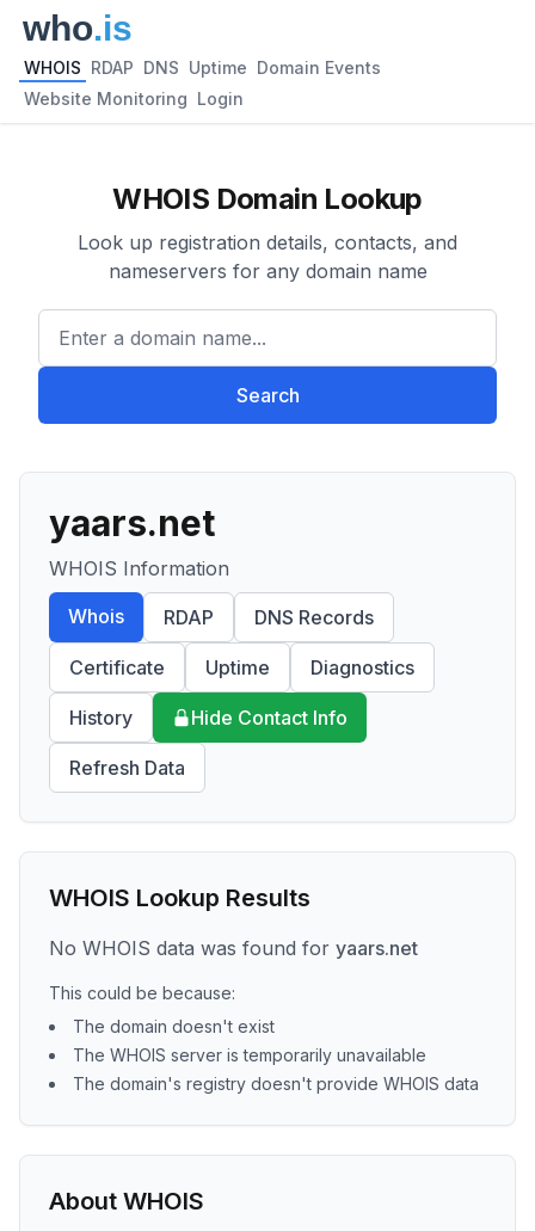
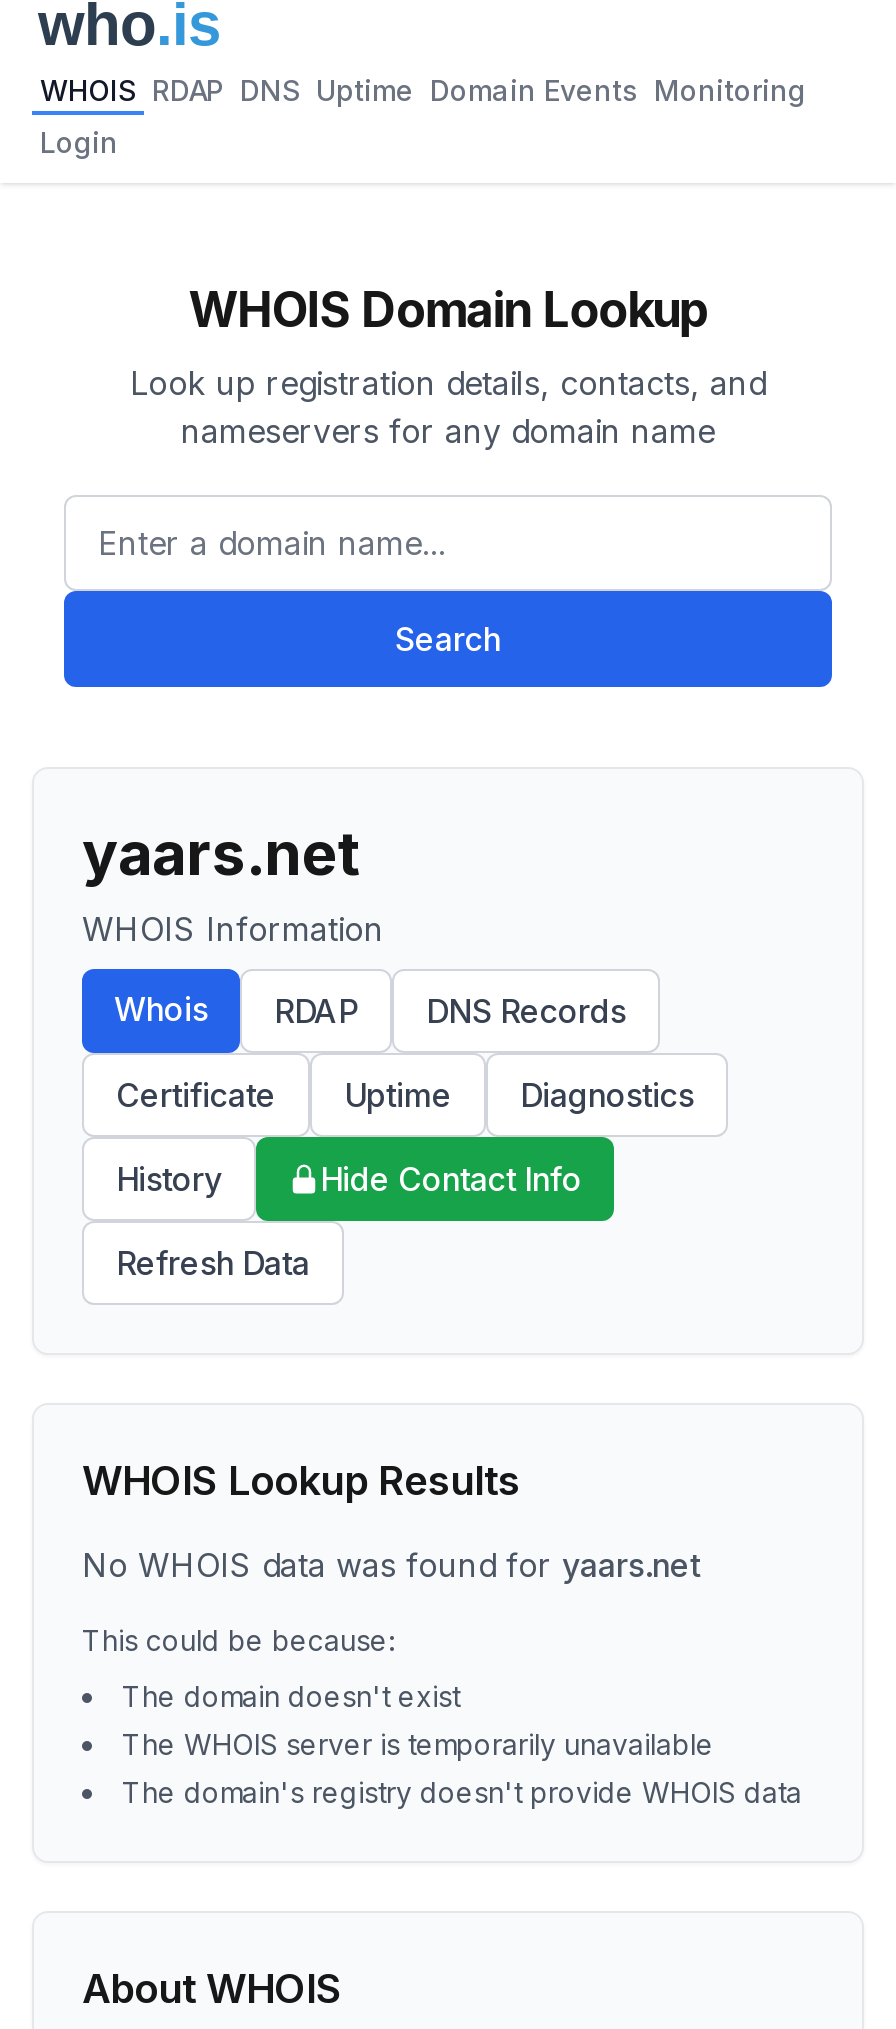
[24,57,381,78] WHOIS RDAP DNS Uptime Domain Events -> [40,73,806,107] WHOIS RDAP DNS Uptime Domain Events Monitoring
[24,88,244,109] Website Monitoring Login -> [40,125,118,159] Login

